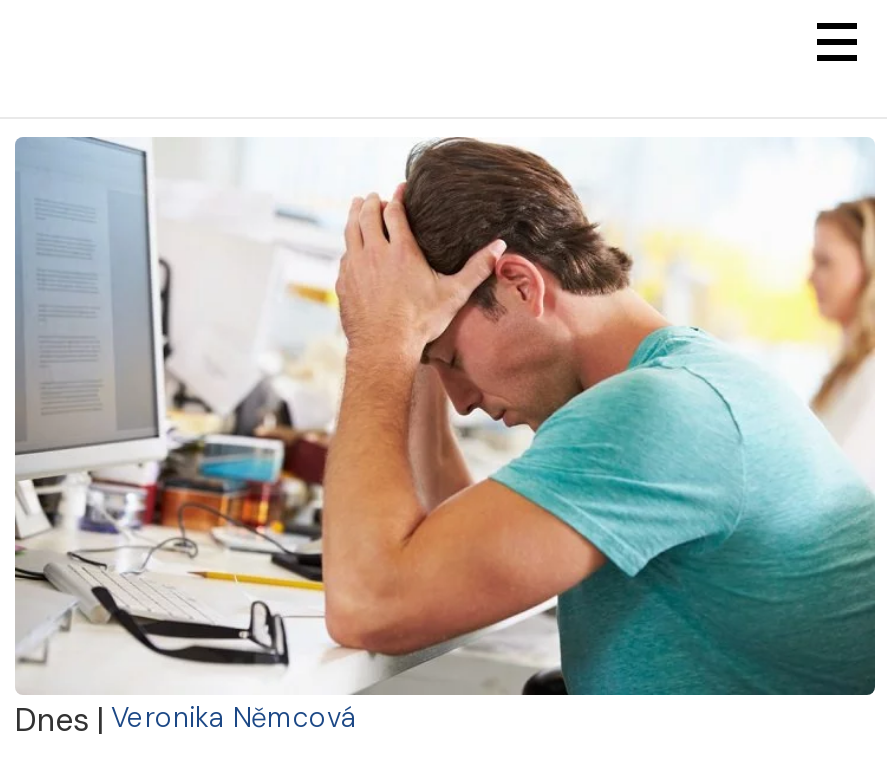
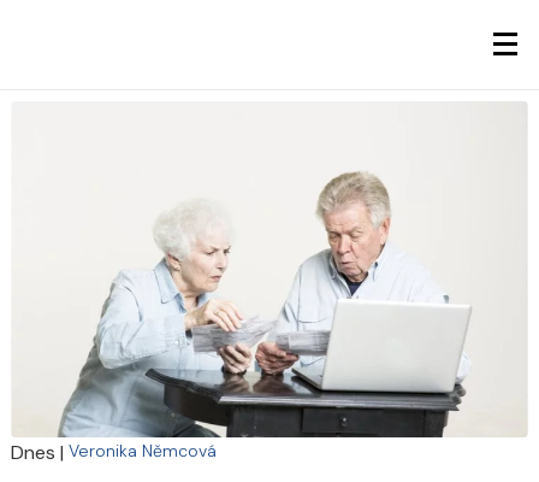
[13,135,877,697] [image] -> [11,101,528,439] [image]

